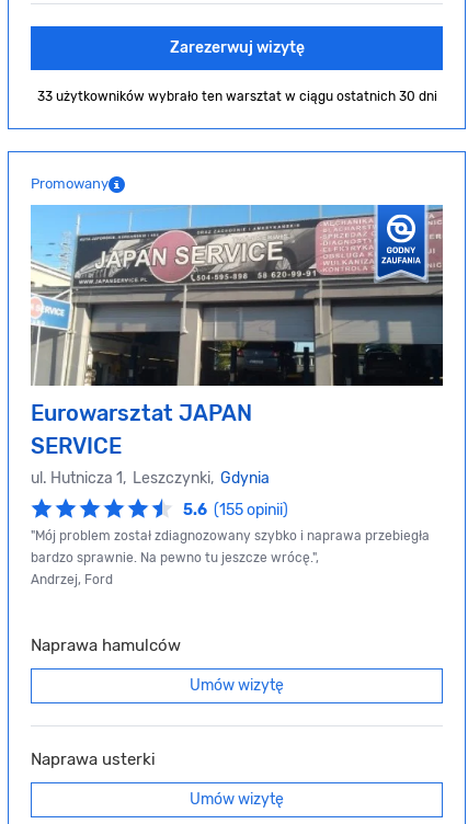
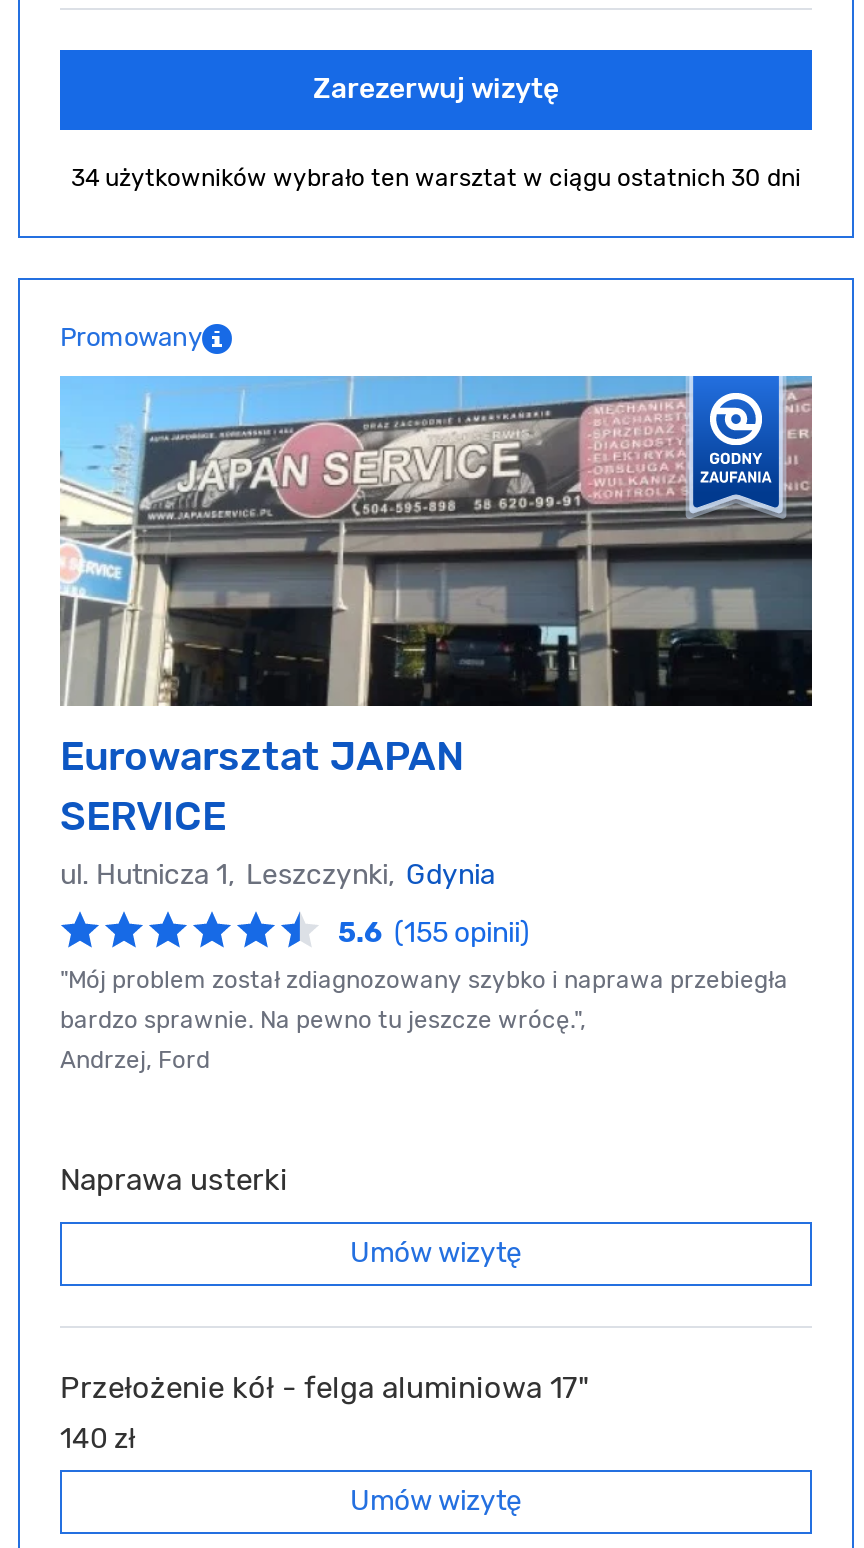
[37,89,437,104] 33 użytkowników wybrało ten warsztat w ciągu ostatnich 30 dni -> [71,164,801,192] 34 użytkowników wybrało ten warsztat w ciągu ostatnich 30 dni
[31,636,181,655] Naprawa hamulców -> none
none -> [60,1370,590,1456] Przełożenie kół - felga aluminiowa 17" | 140 zł
moved [31,750,156,769] -> [60,1162,288,1198]: Naprawa usterki

